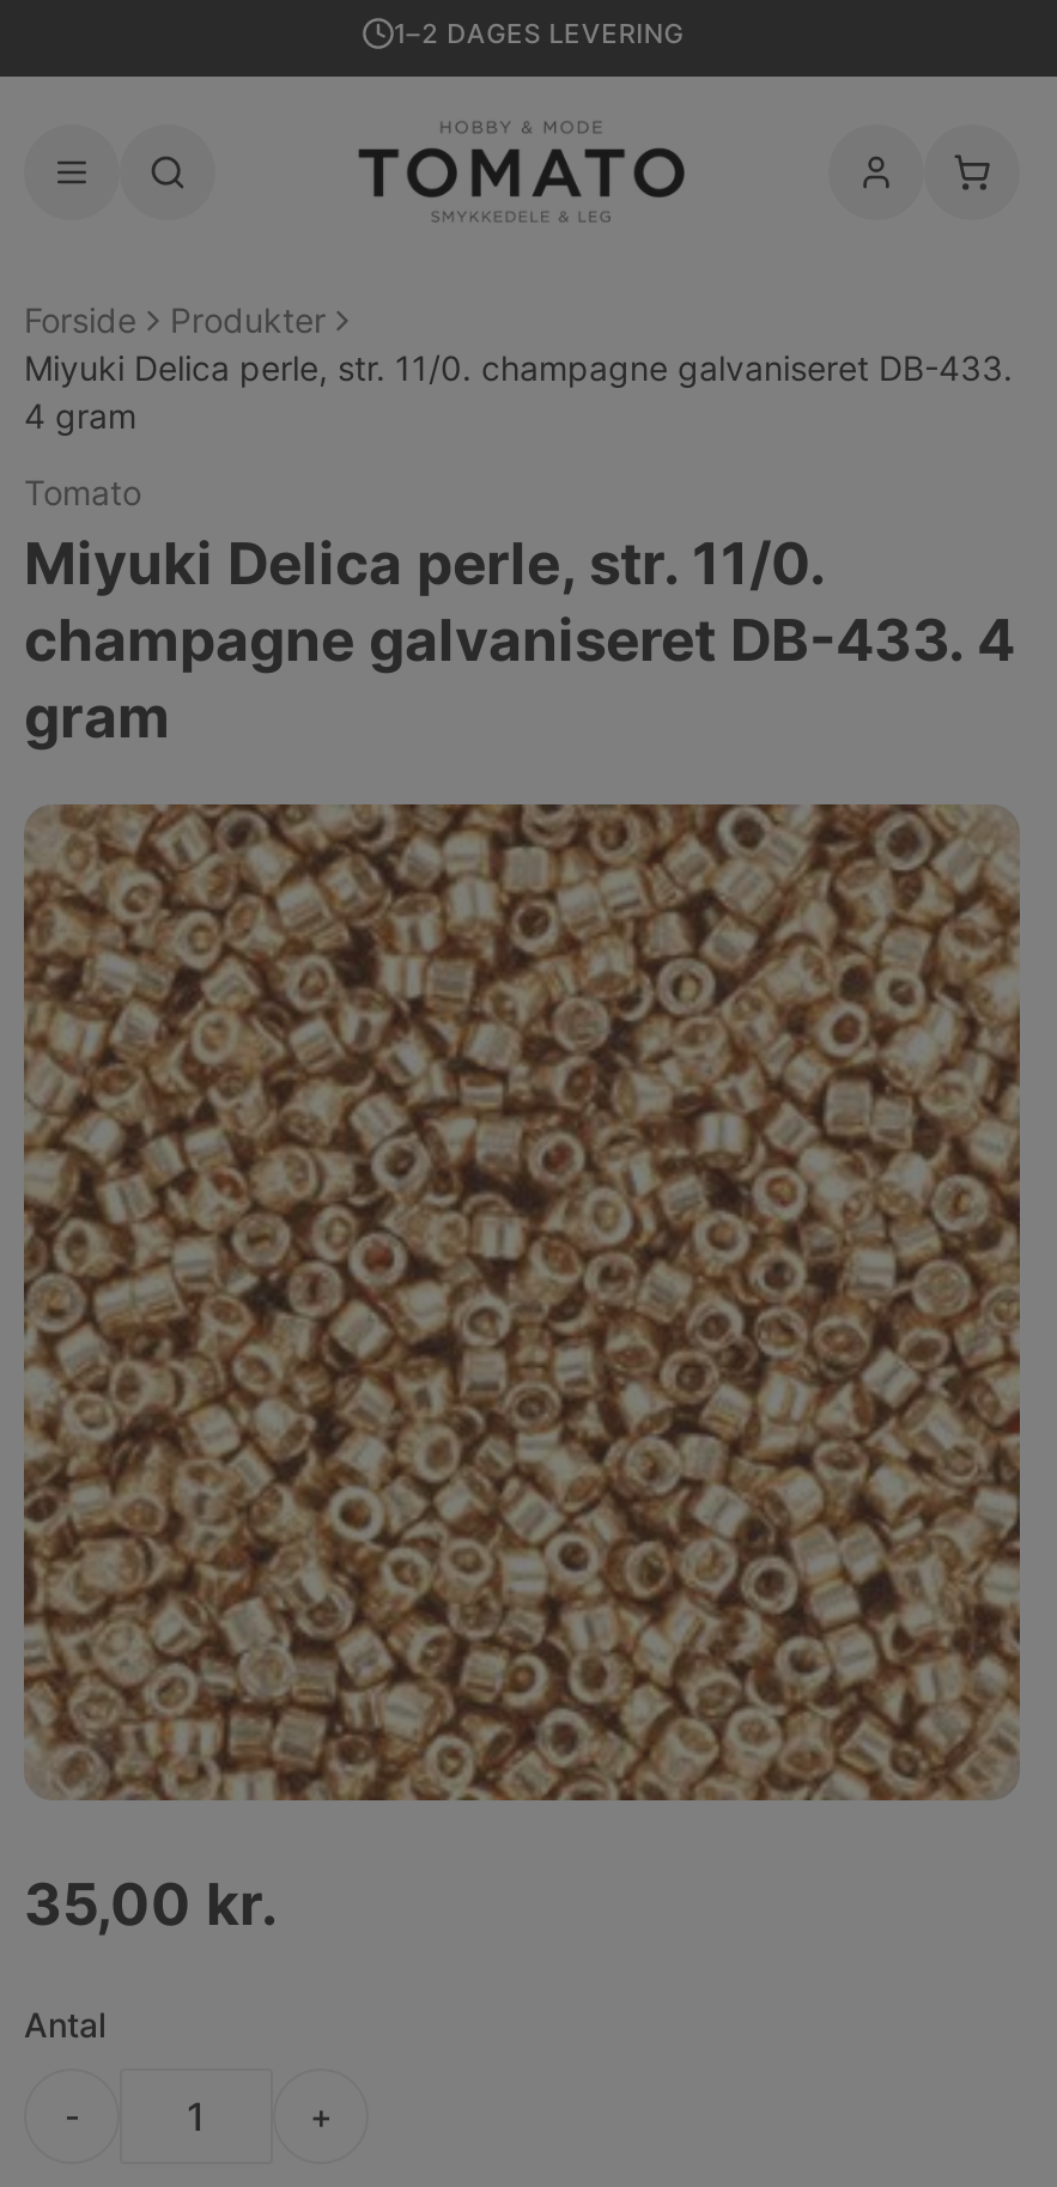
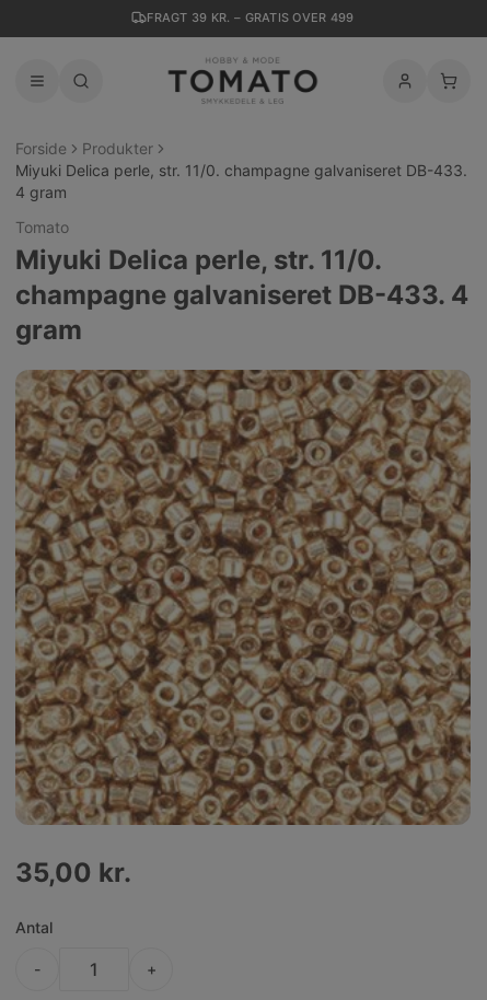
[394,17,684,50] 1–2 DAGES LEVERING -> [147,10,354,25] FRAGT 39 KR. – GRATIS OVER 499

